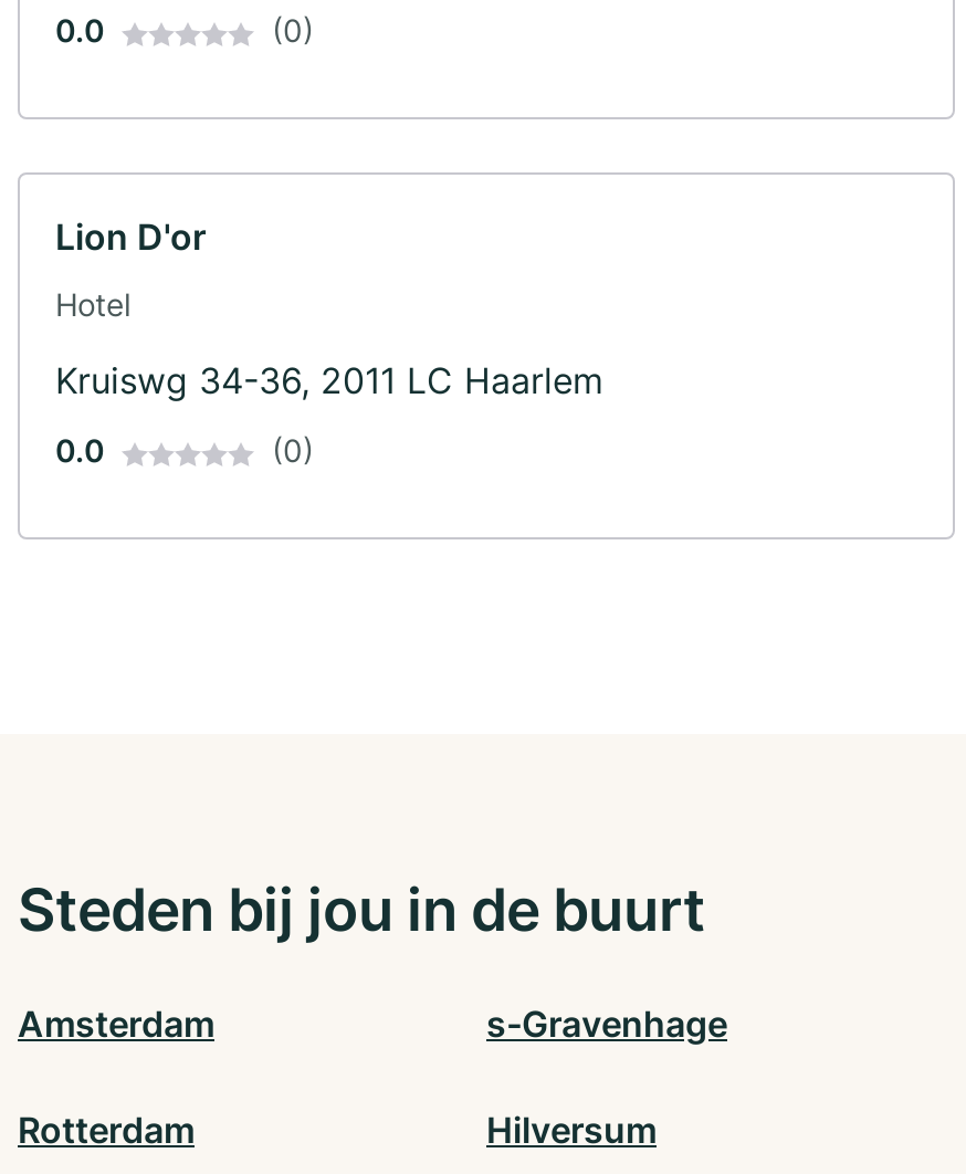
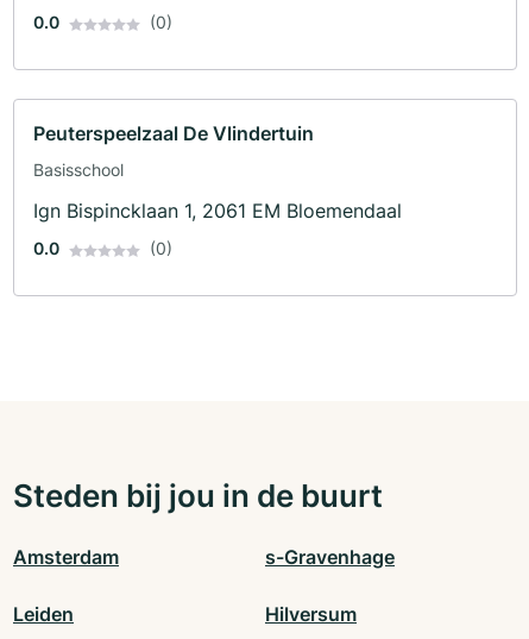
[55,215,206,260] Lion D'or -> [33,122,314,146] Peuterspeelzaal De Vlindertuin
[55,286,130,324] Hotel -> [33,160,124,180] Basisschool
[55,359,603,403] Kruiswg 34-36, 2011 LC Haarlem -> [33,199,402,223] Ign Bispincklaan 1, 2061 EM Bloemendaal
[18,1109,195,1153] Rotterdam -> [13,603,74,626] Leiden

